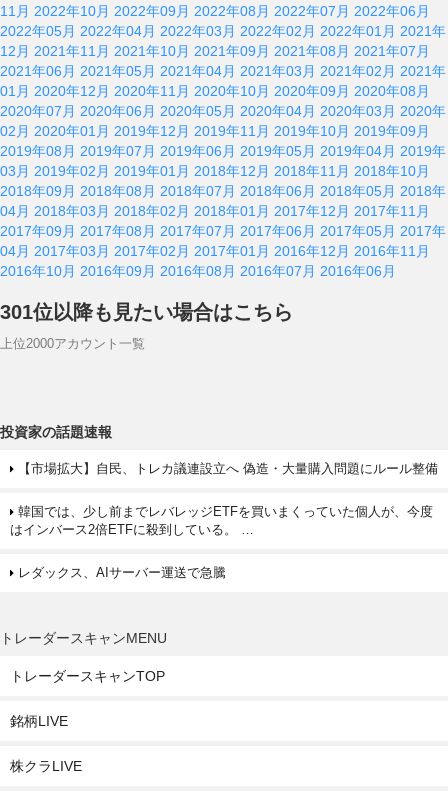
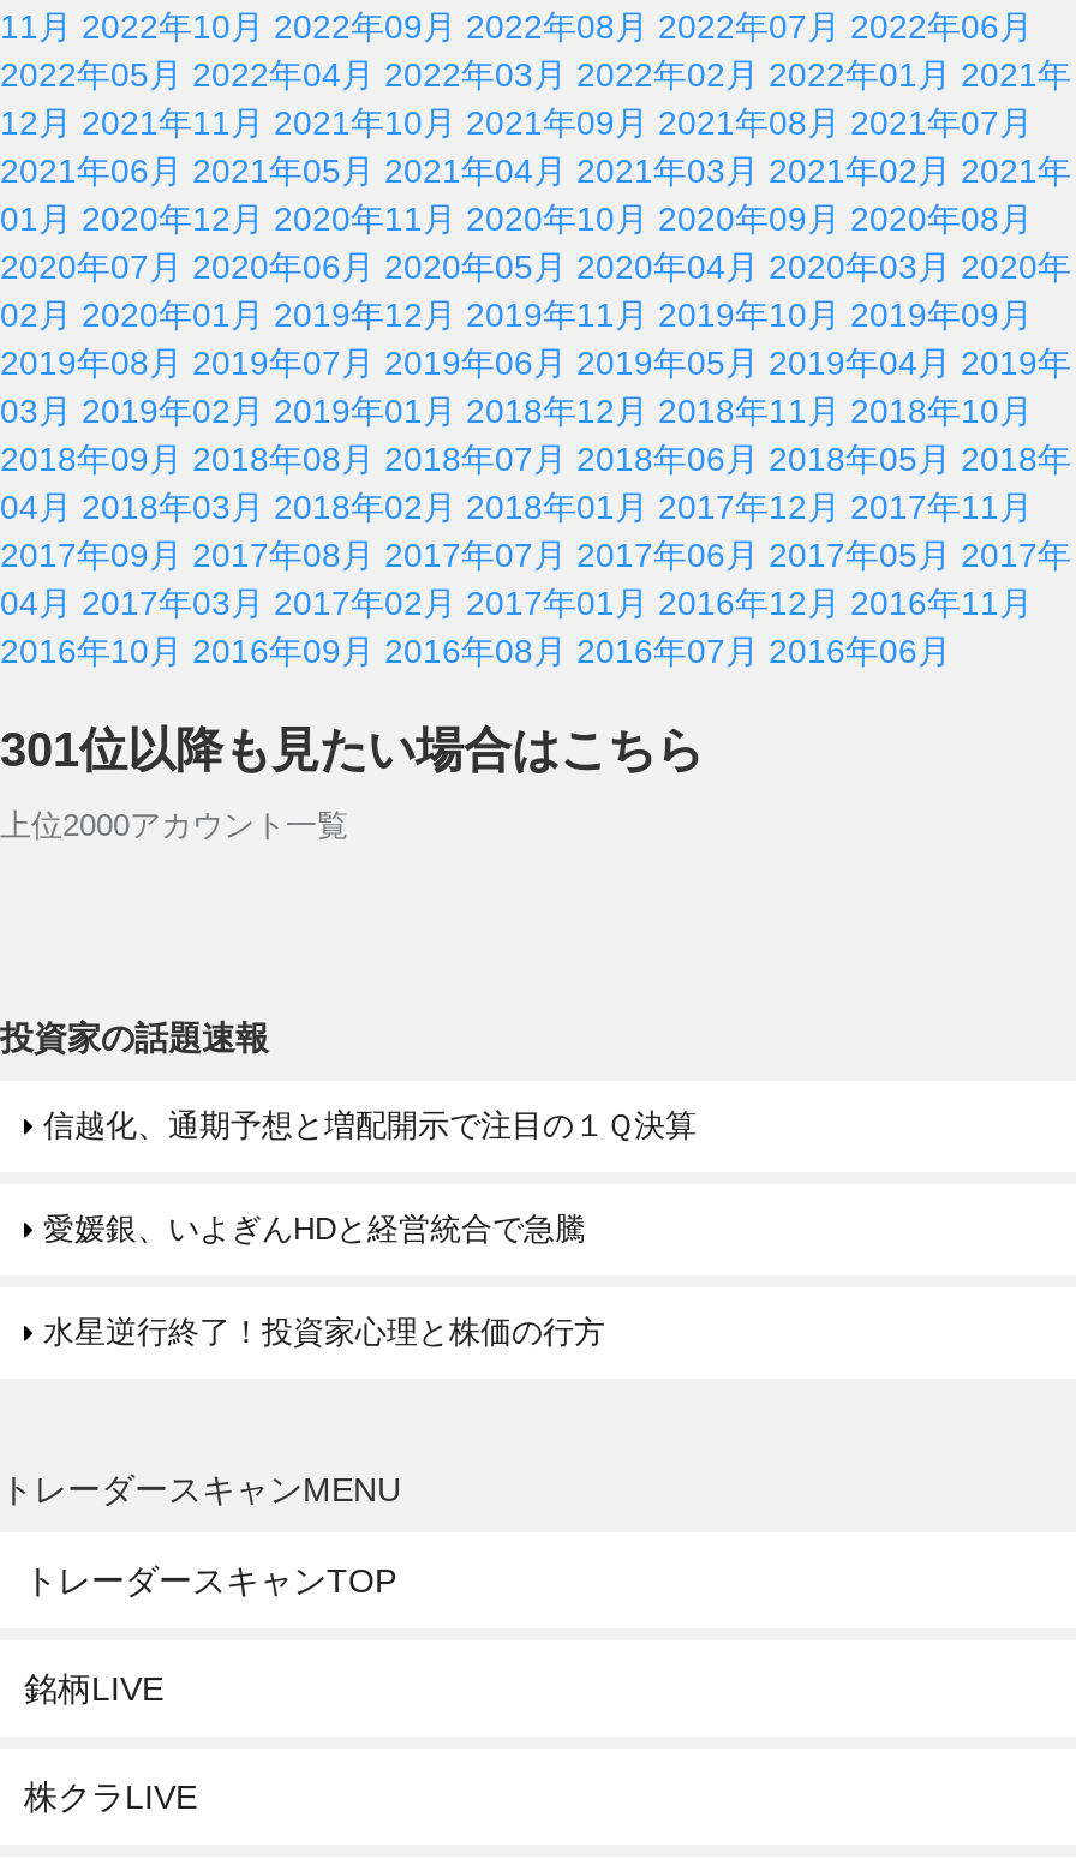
[14,461,438,476] 【市場拡大】自民、トレカ議連設立へ 偽造・大量購入問題にルール整備 -> [34,1107,697,1143] 信越化、通期予想と増配開示で注目の１Ｑ決算
[10,504,433,537] 韓国では、少し前までレバレッジETFを買いまくっていた個人が、今度 | はインバース2倍ETFに殺到している。 … -> [34,1211,586,1247] 愛媛銀、いよぎんHDと経営統合で急騰
[14,565,226,580] レダックス、AIサーバー運送で急騰 -> [34,1314,605,1350] 水星逆行終了！投資家心理と株価の行方

